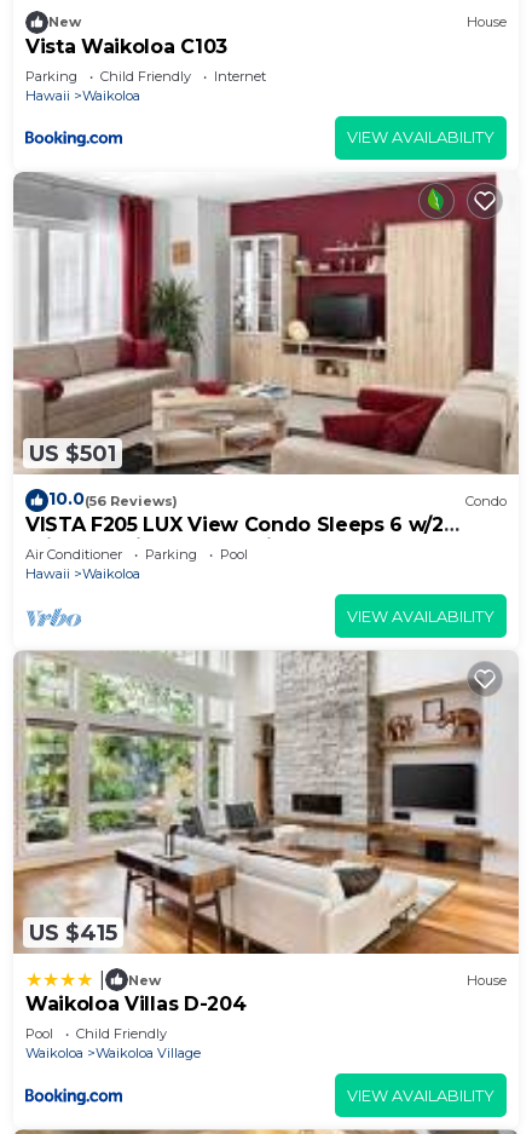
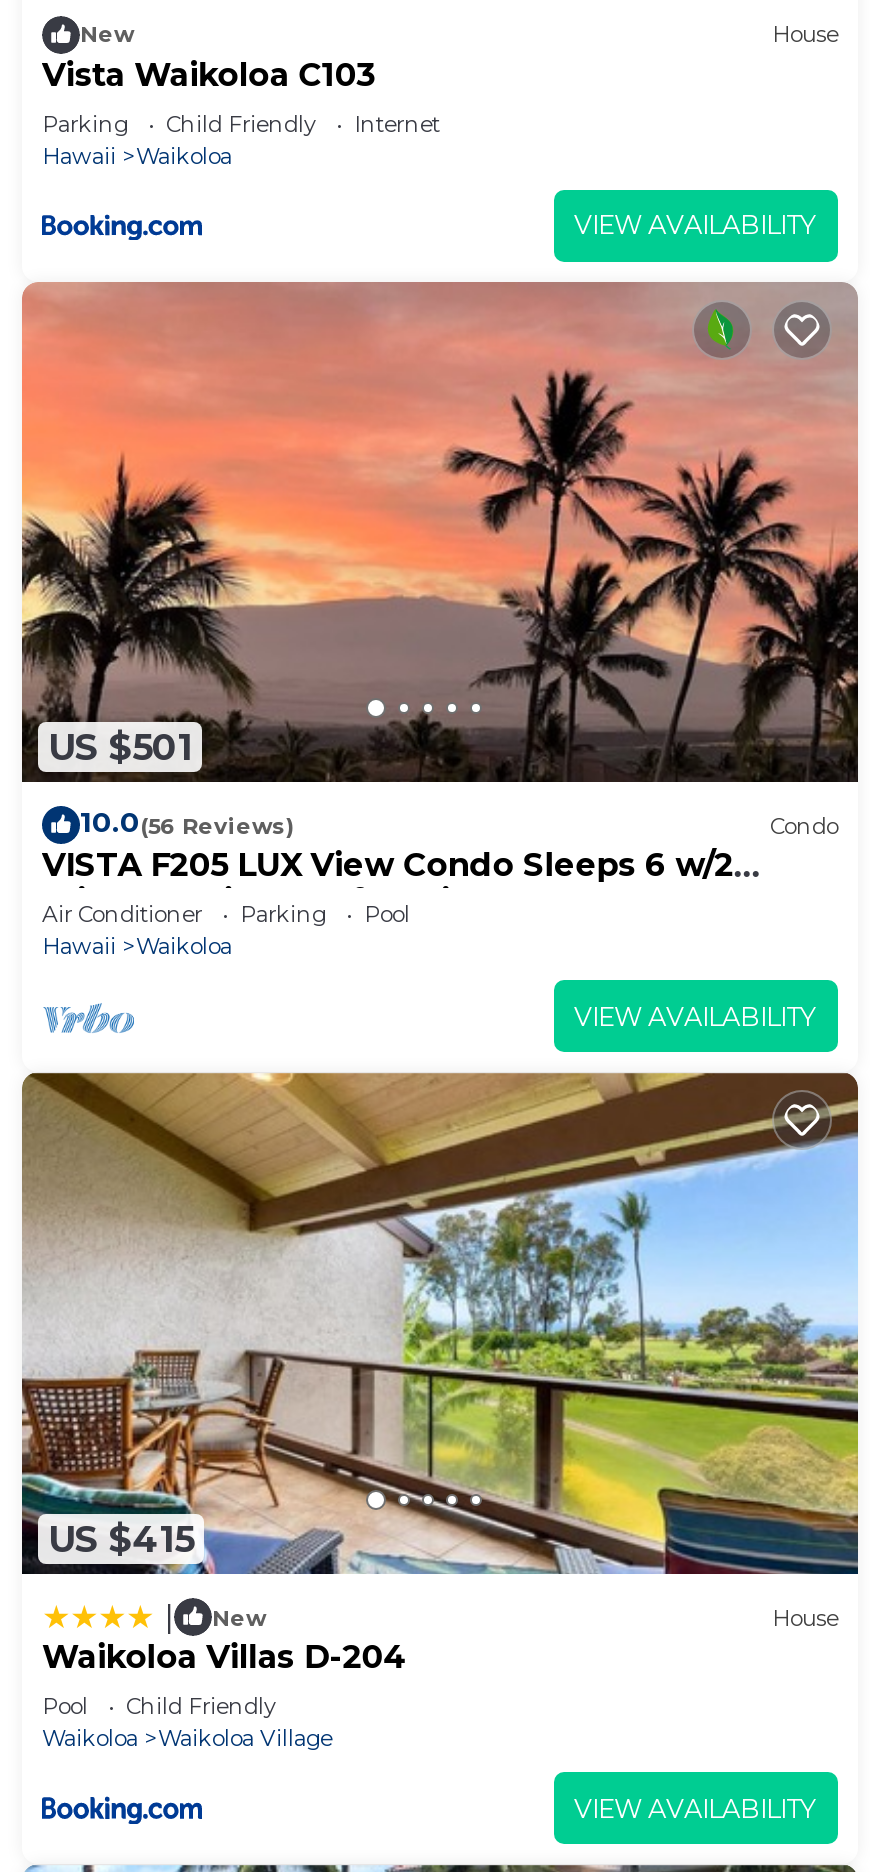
[12,172,519,476] [image] -> [20,280,860,784] [image]
[12,650,519,955] [image] -> [20,1072,860,1576] [image]

